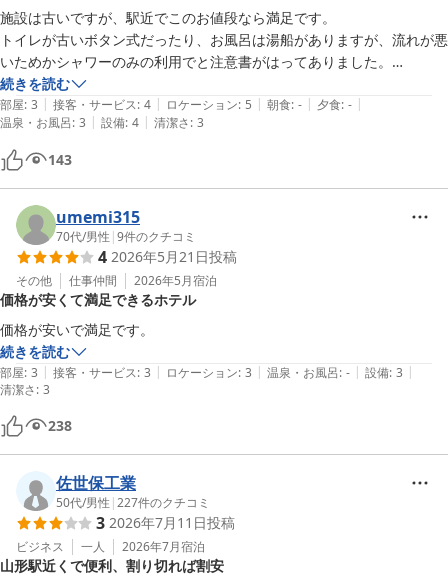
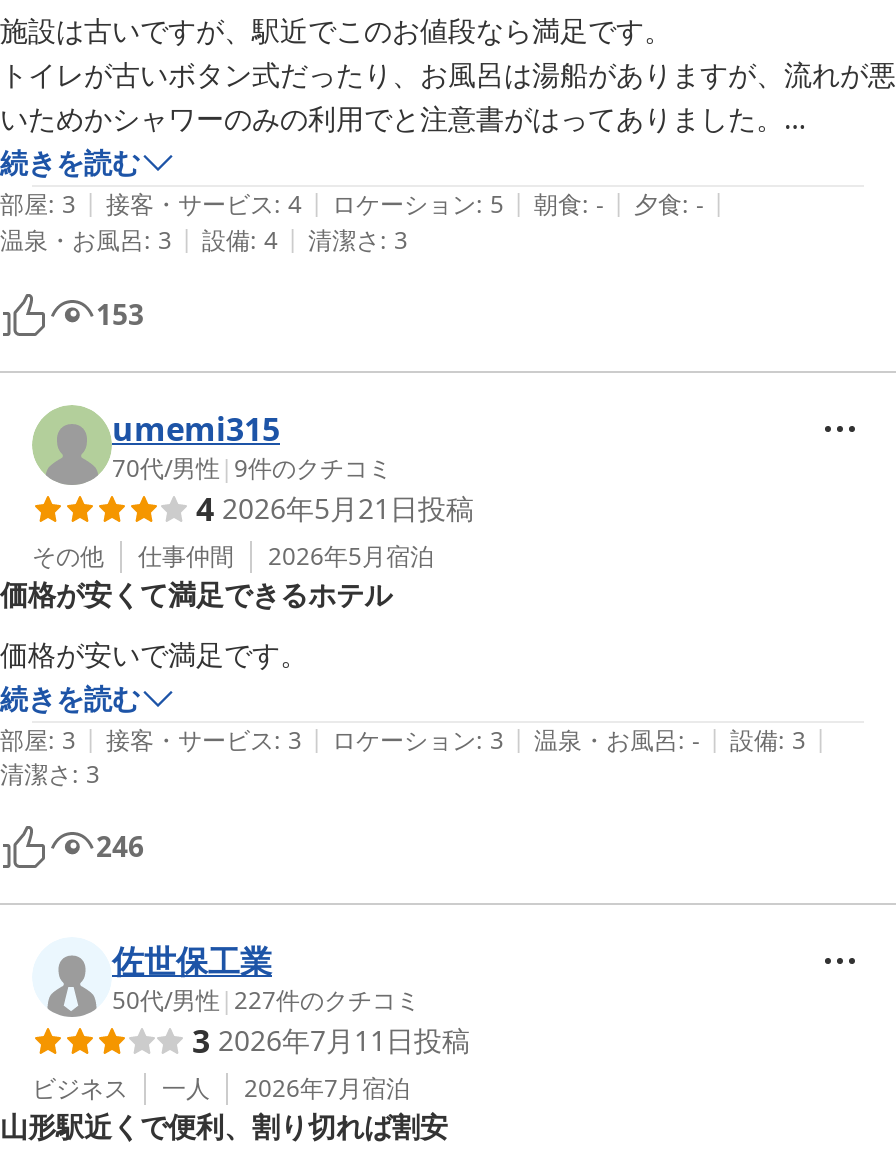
[48,150,72,169] 143 -> [96,295,144,333] 153
[48,416,72,435] 238 -> [96,827,144,865] 246

